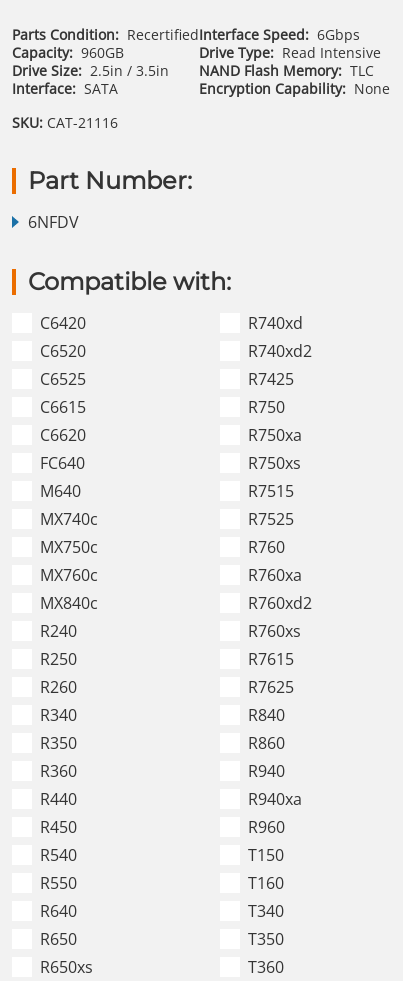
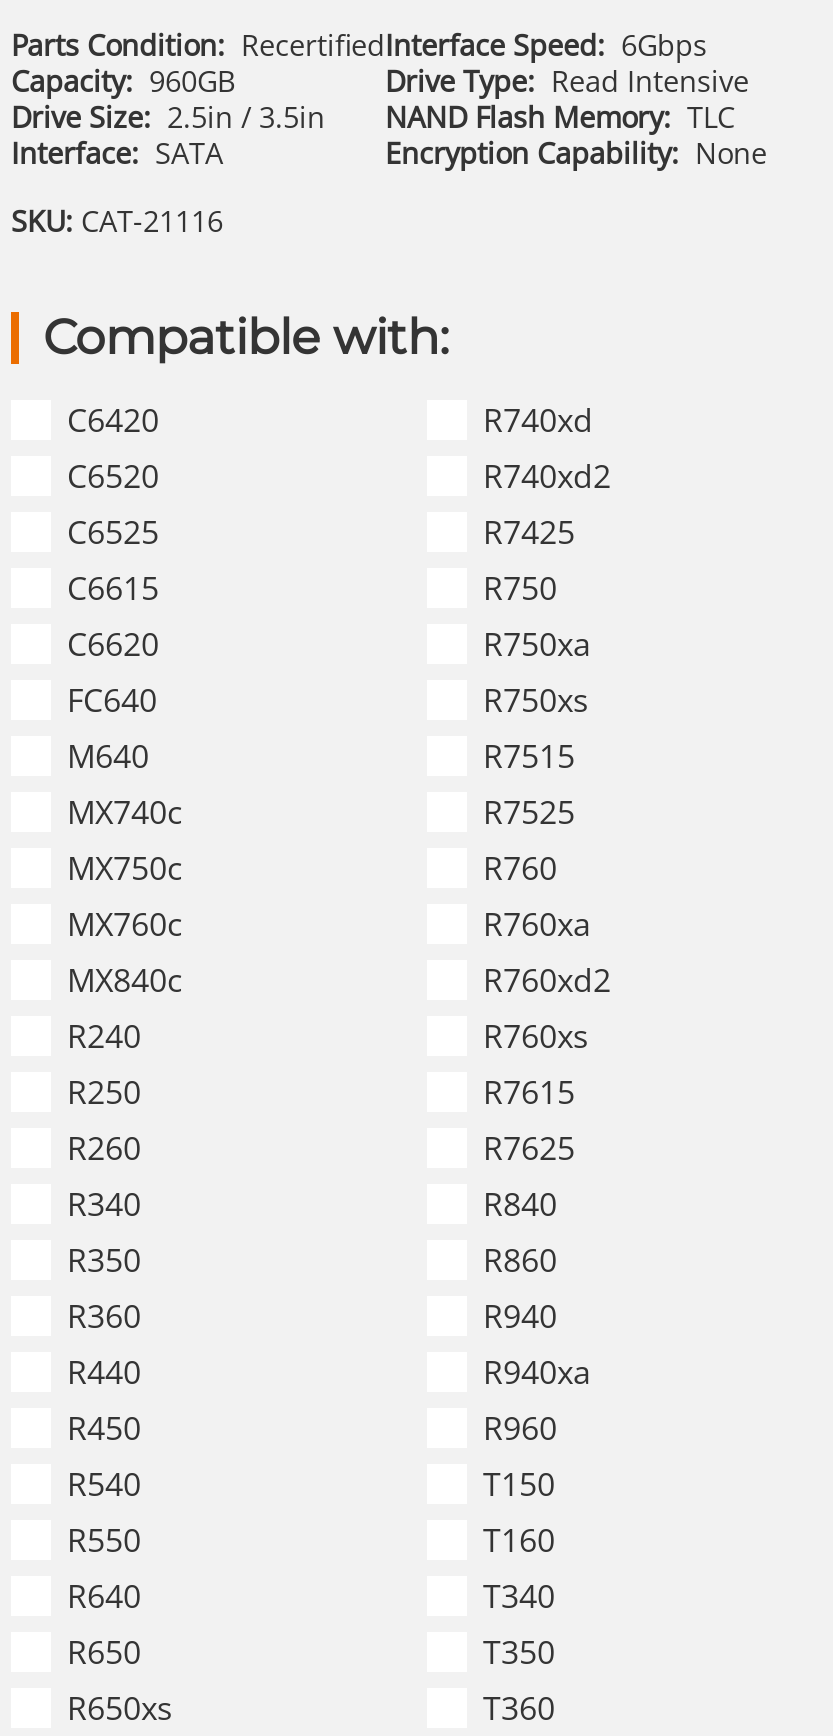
[28,166,192,233] Part Number: | 6NFDV -> none

